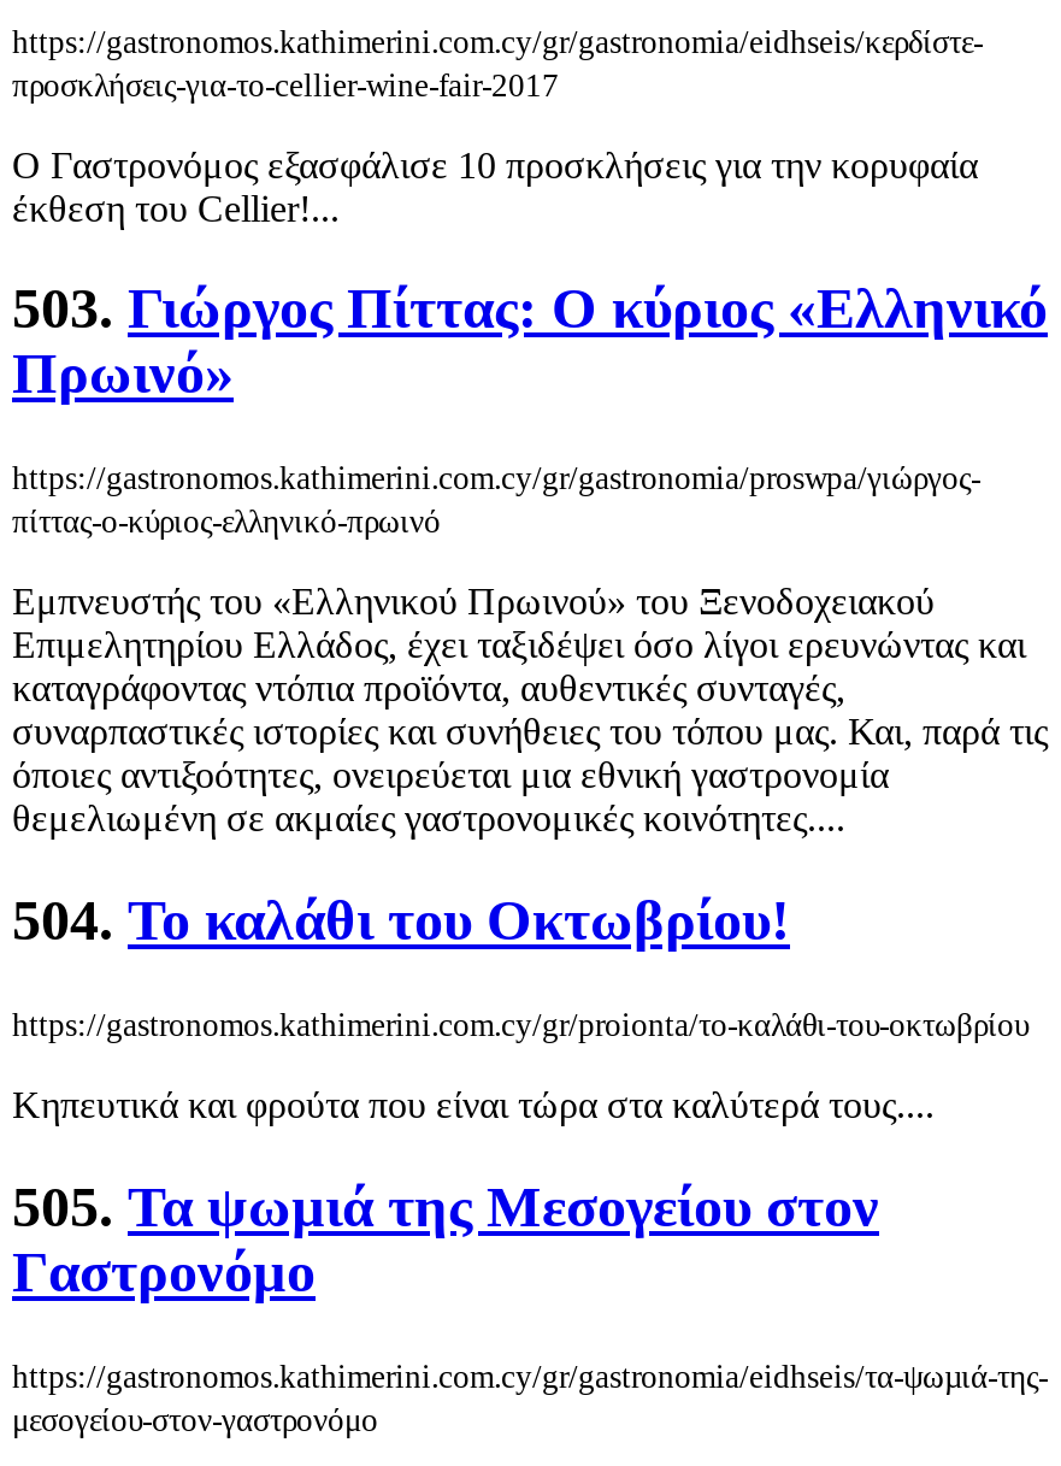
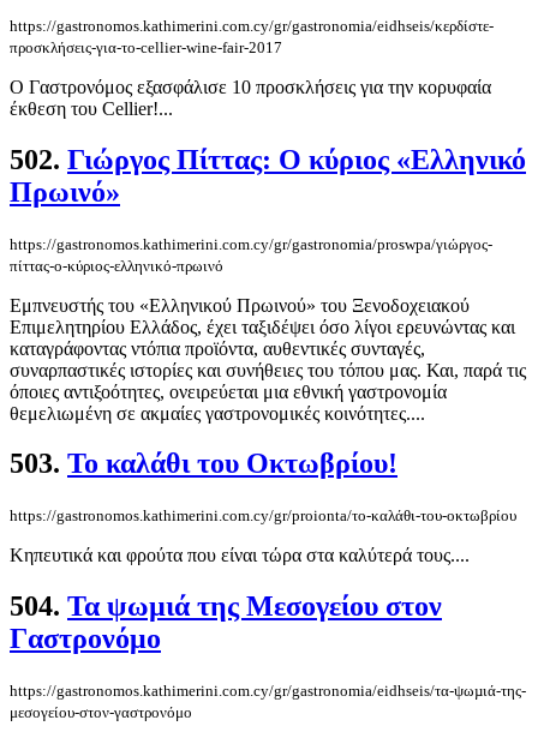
[12,279,1048,341] 503. Γιώργος Πίττας: Ο κύριος «Ελληνικό -> [10,144,526,175] 502. Γιώργος Πίττας: Ο κύριος «Ελληνικό
[12,890,790,953] 504. Το καλάθι του Οκτωβρίου! -> [10,448,397,479] 503. Το καλάθι του Οκτωβρίου!
[12,1176,879,1239] 505. Τα ψωµιά της Μεσογείου στον -> [10,591,442,622] 504. Τα ψωµιά της Μεσογείου στον

